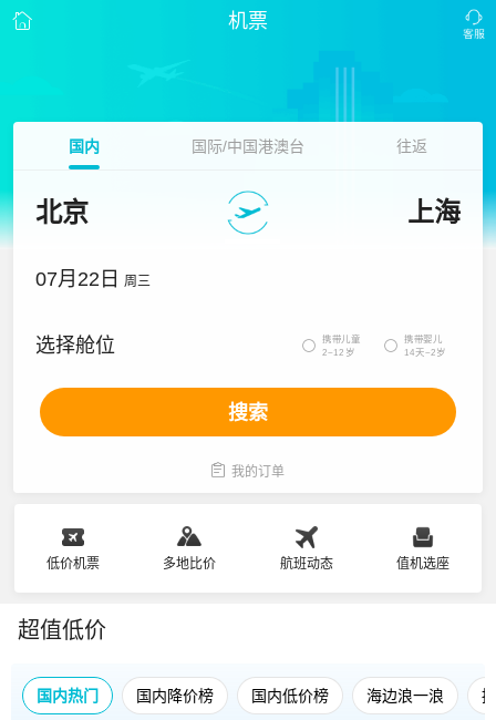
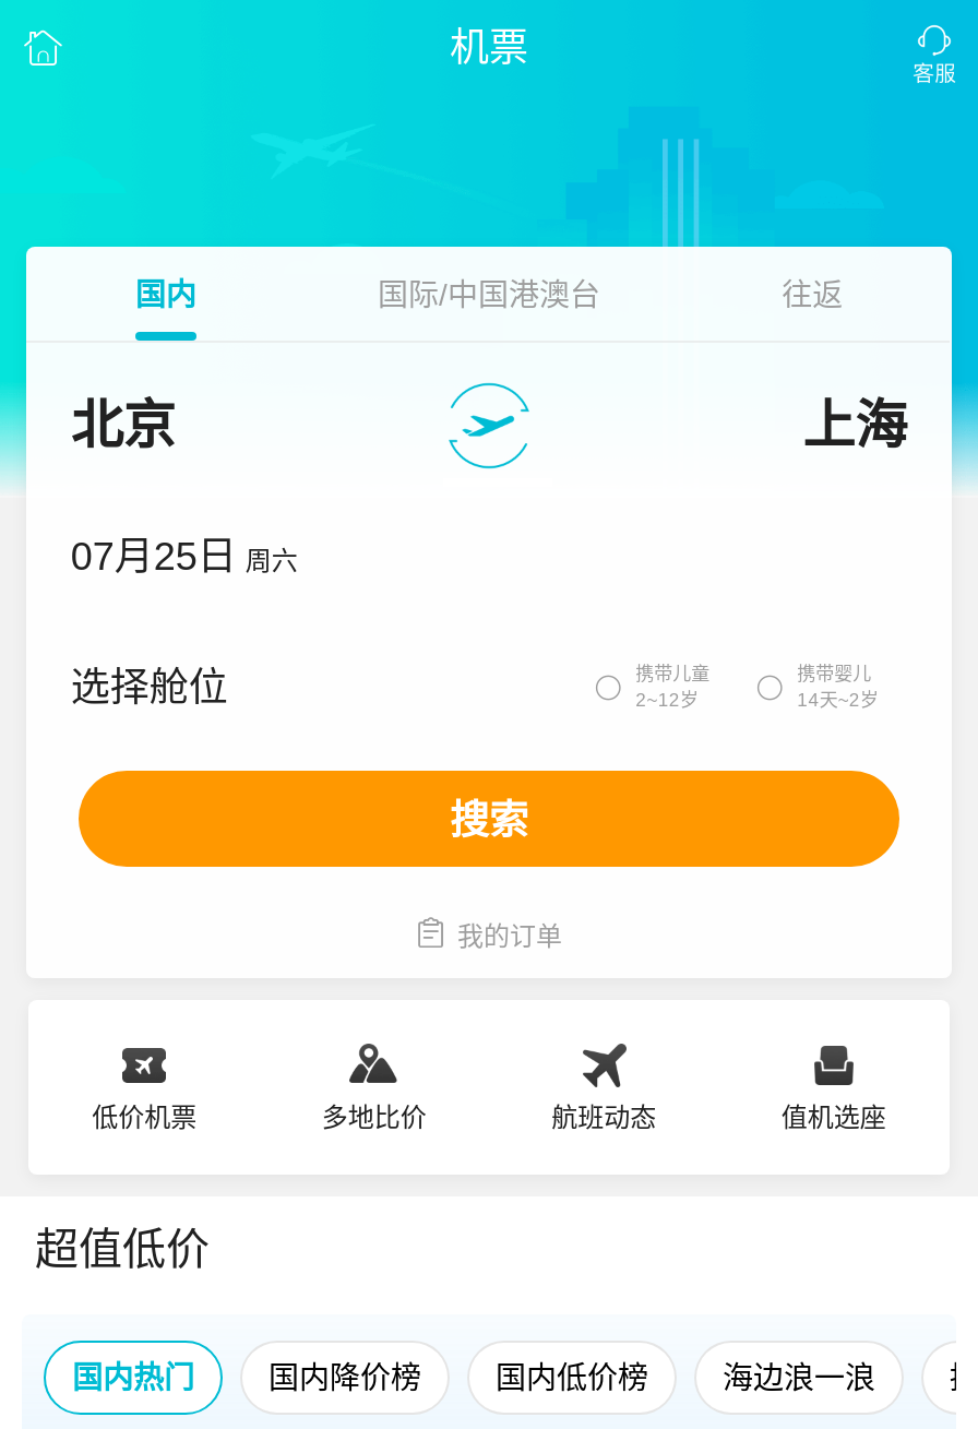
[36,268,151,290] 07月22日 周三 -> [71,535,298,579] 07月25日 周六

